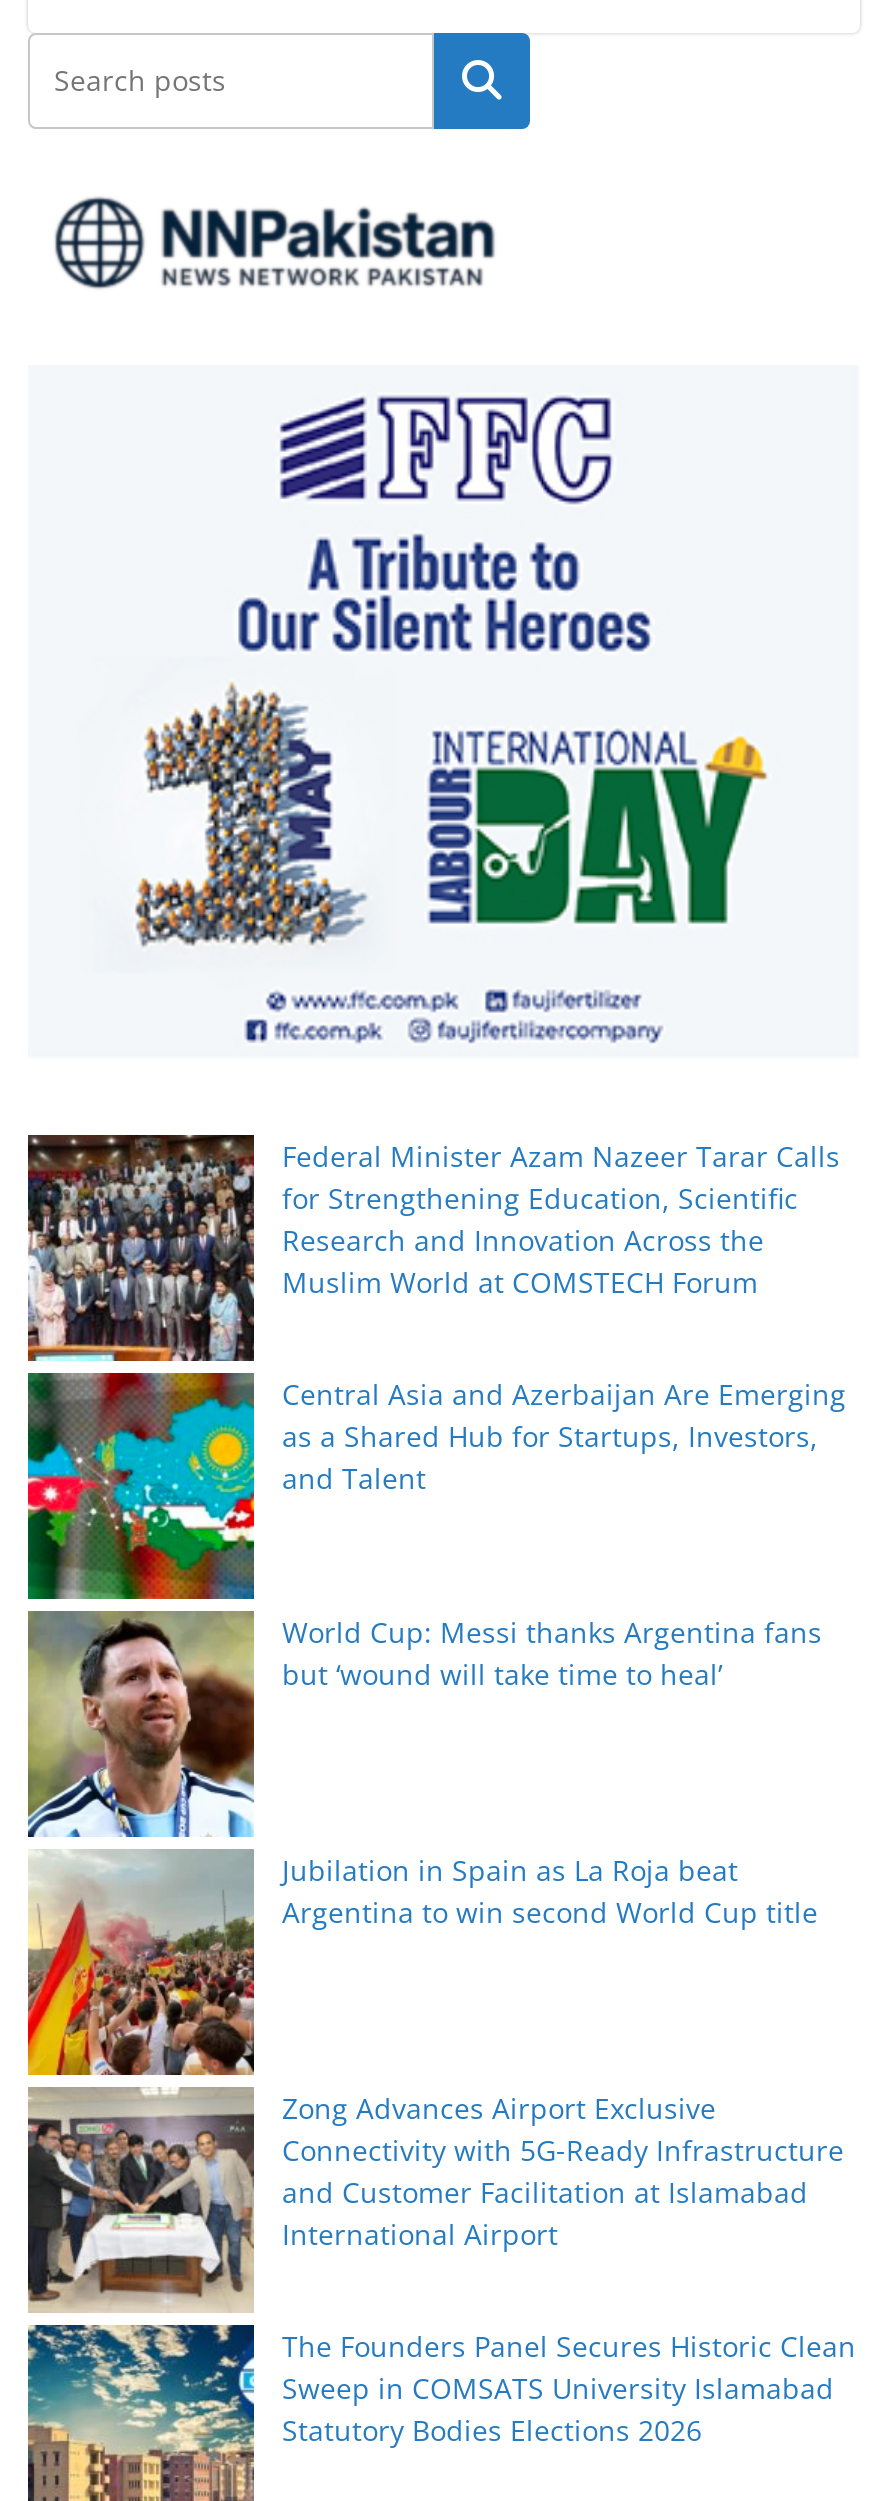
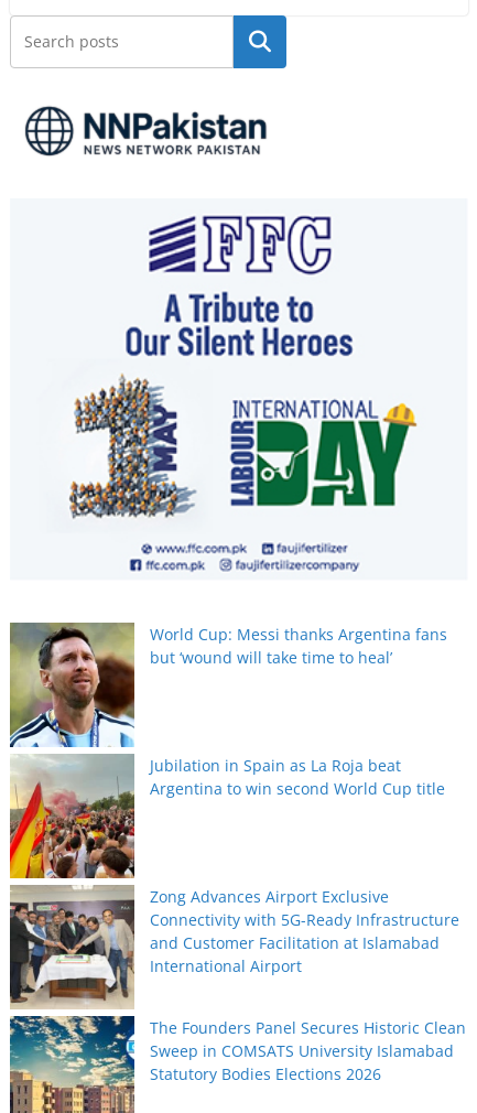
[26,1133,846,1601] [image] | Federal Minister Azam Nazeer Tarar Calls | for Strengthening Education, Scientific | Research and Innovation Across the | Muslim World at COMSTECH Forum | Central Asia and Azerbaijan Are Emerging | as a Shared Hub for Startups, Investors, | and Talent -> none

